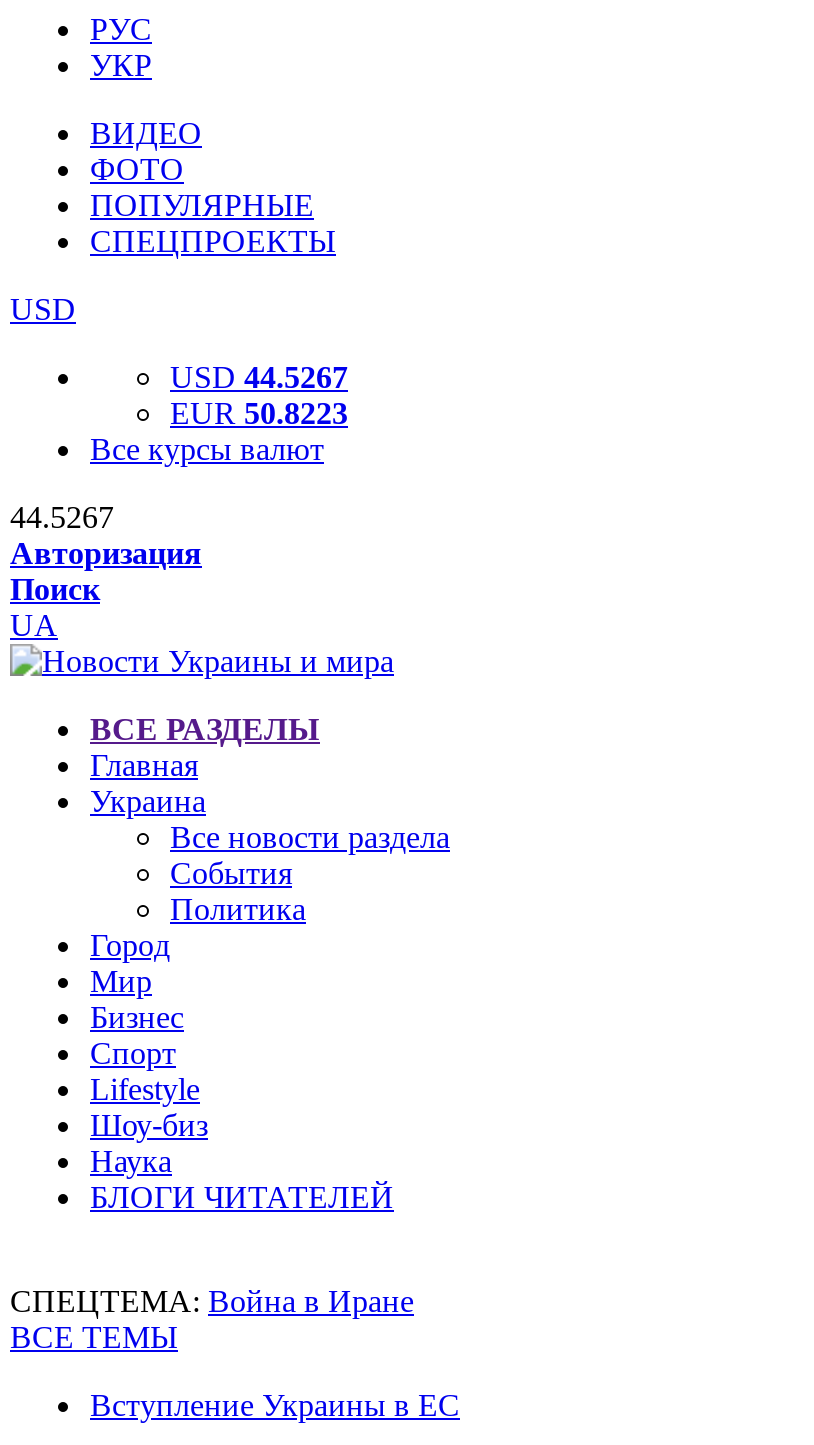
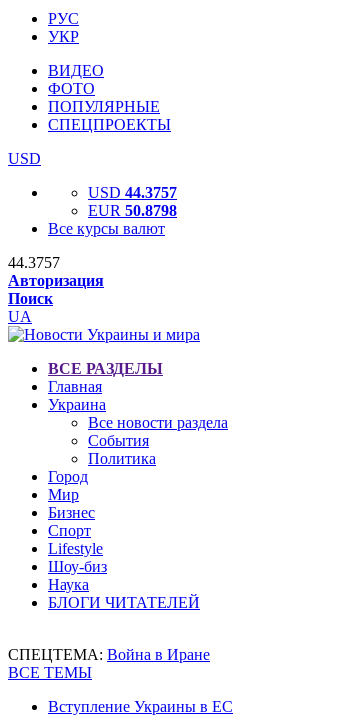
[170,360,348,394] USD 44.5267 -> [88,184,177,201] USD 44.3757
[170,396,348,430] EUR 50.8223 -> [88,202,177,219] EUR 50.8798
[10,500,114,534] 44.5267 -> [8,254,60,271] 44.3757

